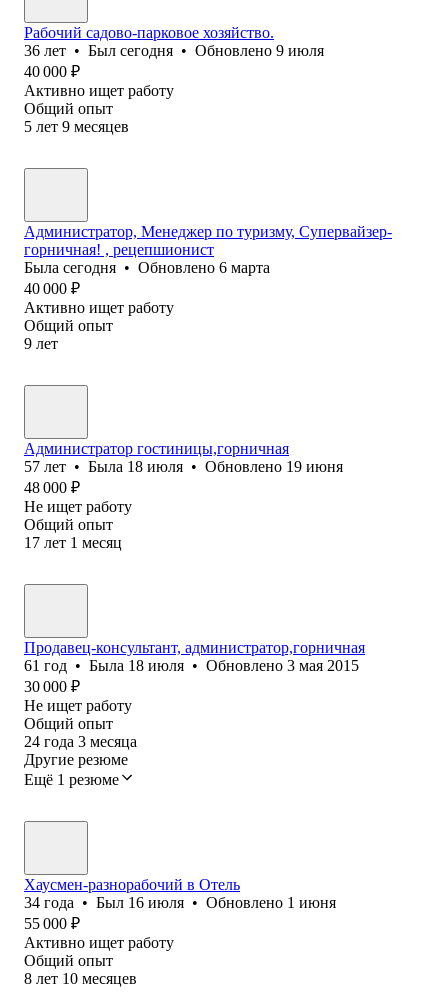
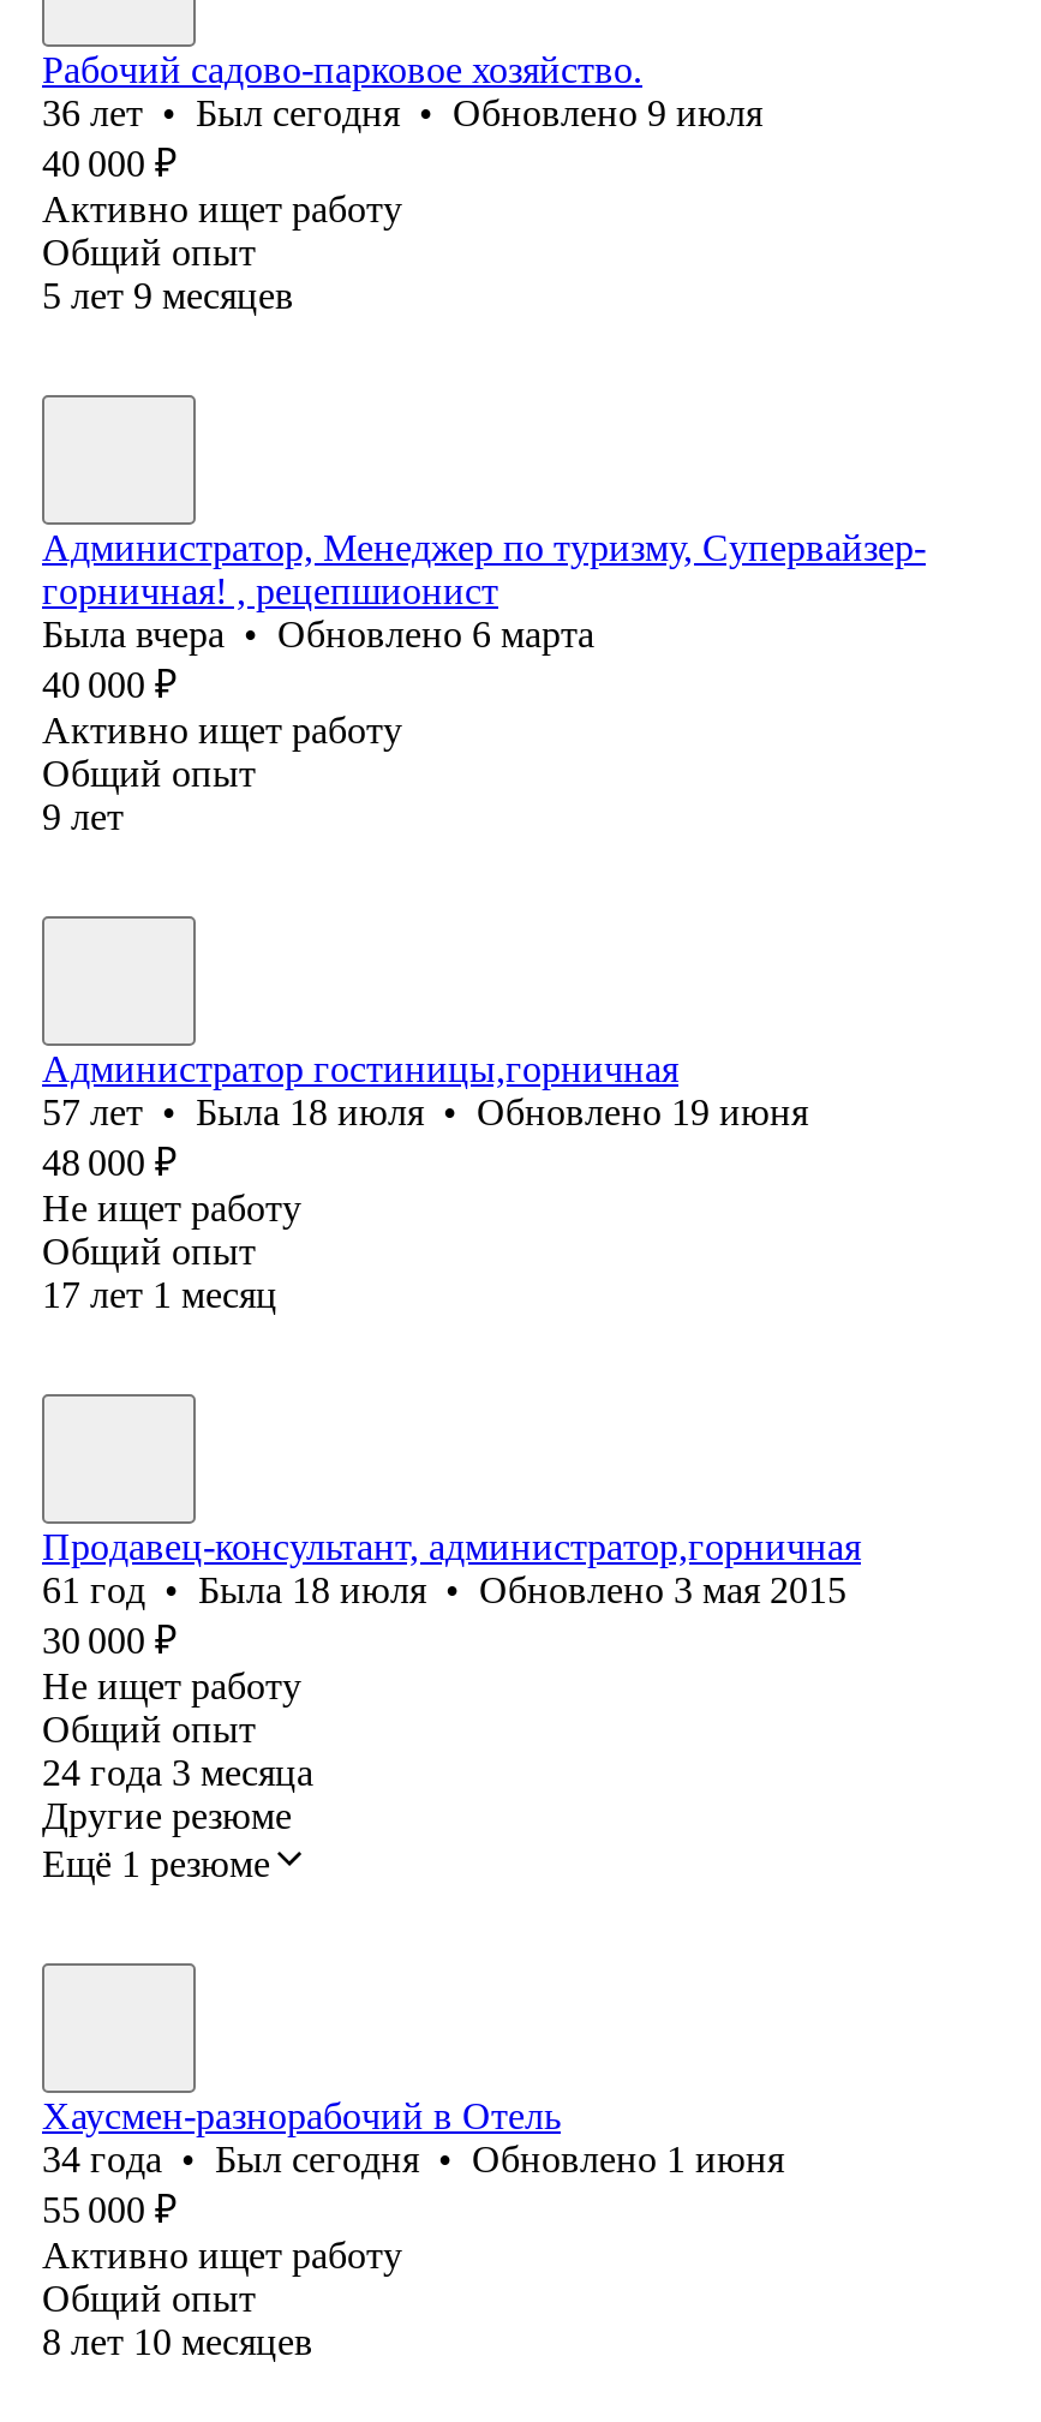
[24,259,270,276] Была сегодня • Обновлено 6 марта -> [42,613,594,654] Была вчера • Обновлено 6 марта
[24,894,336,911] 34 года • Был 16 июля • Обновлено 1 июня -> [42,2138,784,2179] 34 года • Был сегодня • Обновлено 1 июня

